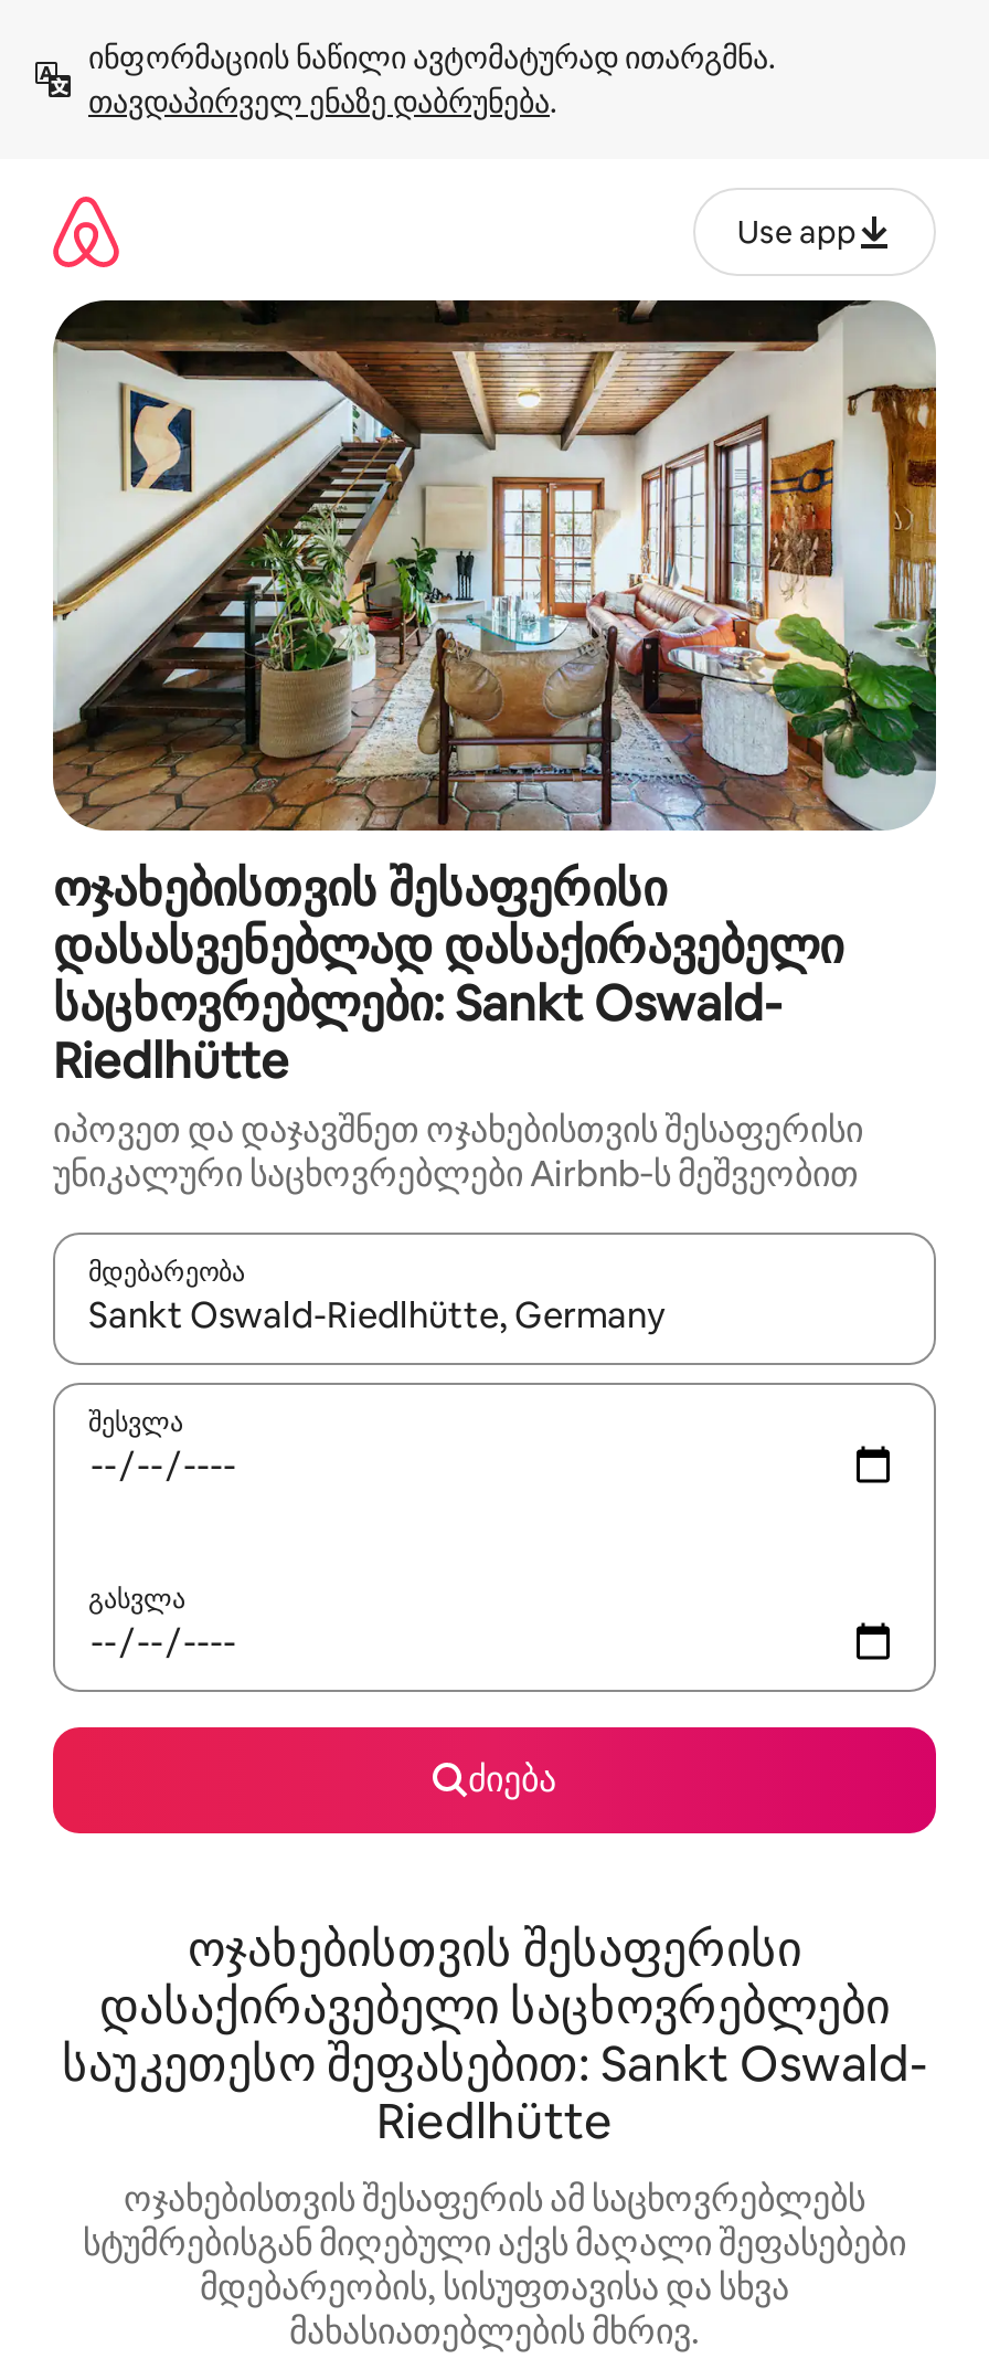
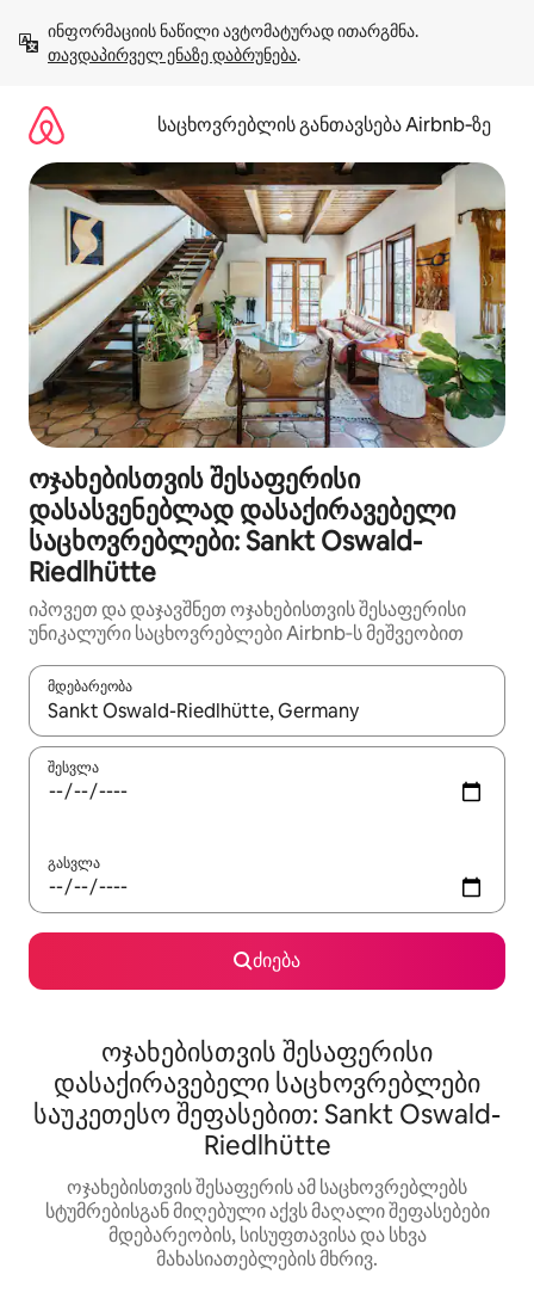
[737,211,857,251] Use app -> [157,112,491,137] საცხოვრებლის განთავსება Airbnb‑ზე

